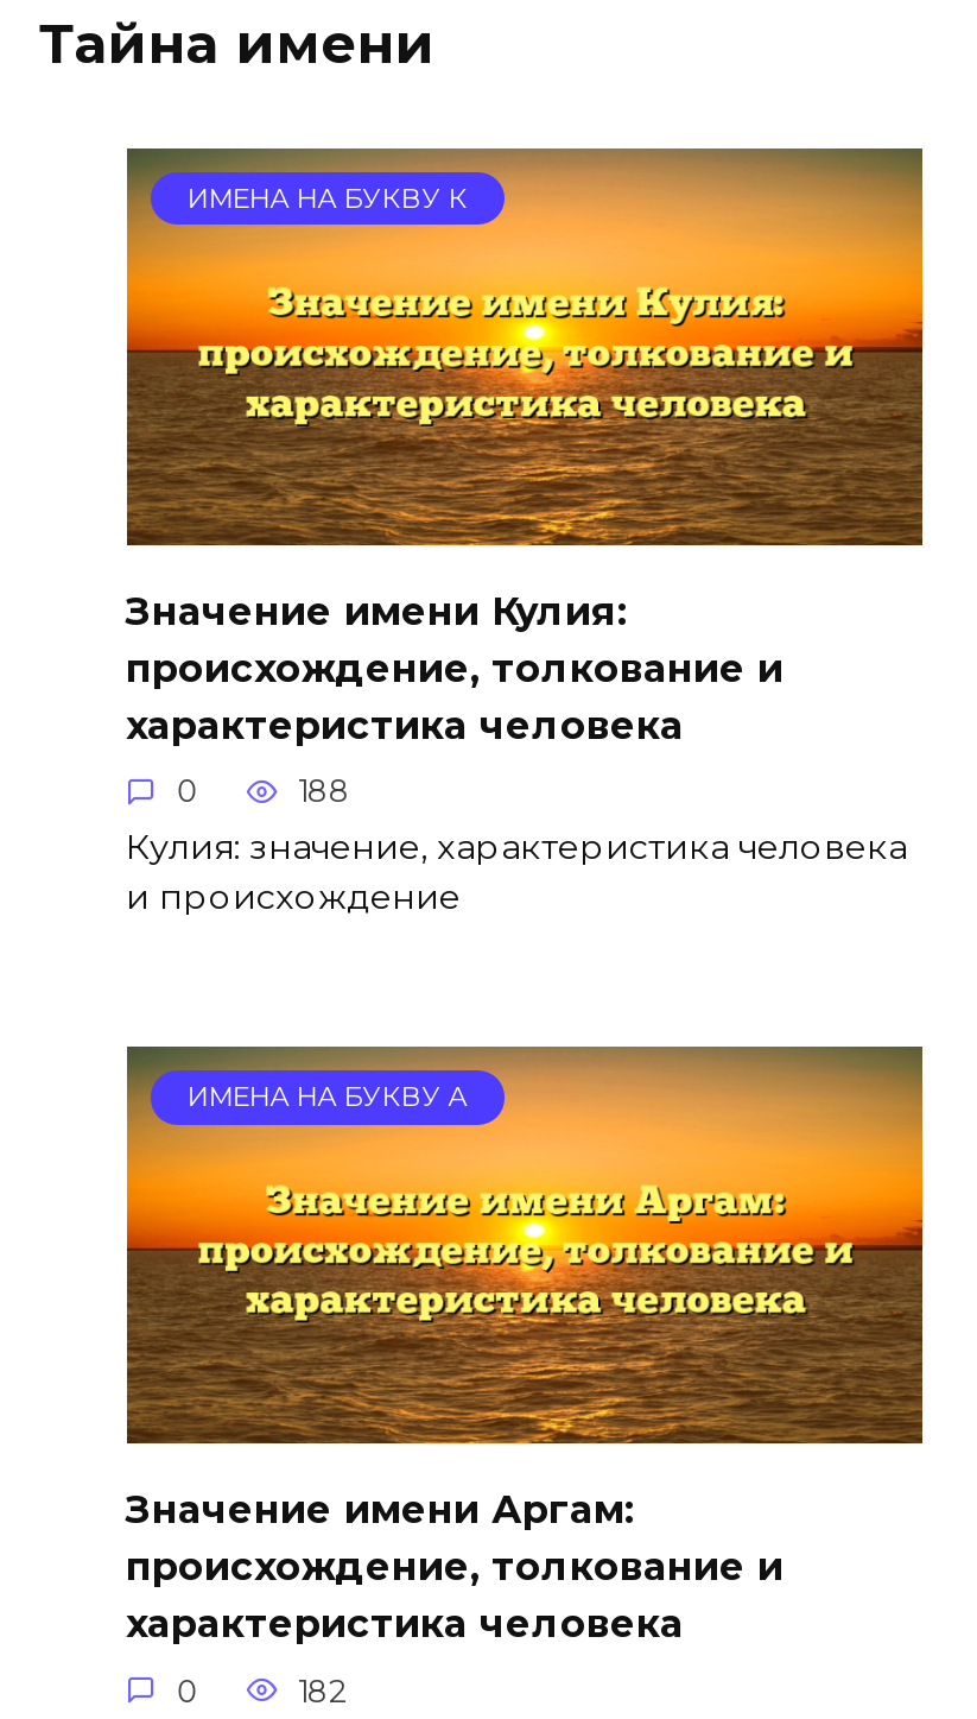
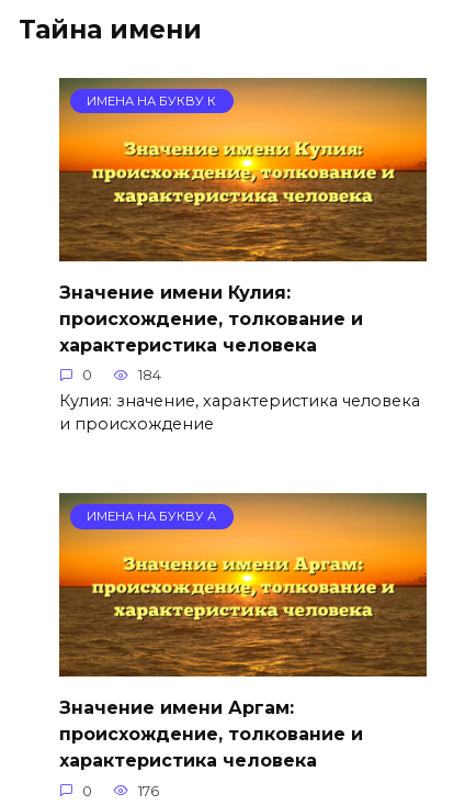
[298,775,350,810] 188 -> [138,367,161,384] 184
[298,1673,345,1709] 182 -> [138,783,159,799] 176

